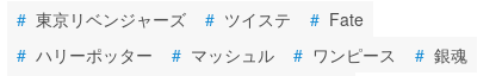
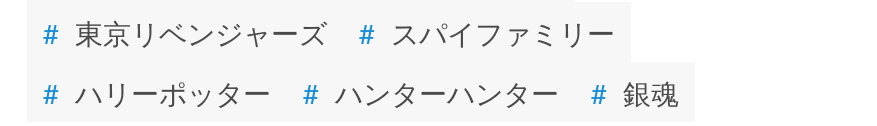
[205,7,364,31] # ツイステ | # Fate -> [359,11,615,51] # スパイファミリー
[172,42,396,66] # マッシュル | # ワンピース -> [303,71,559,111] # ハンターハンター

